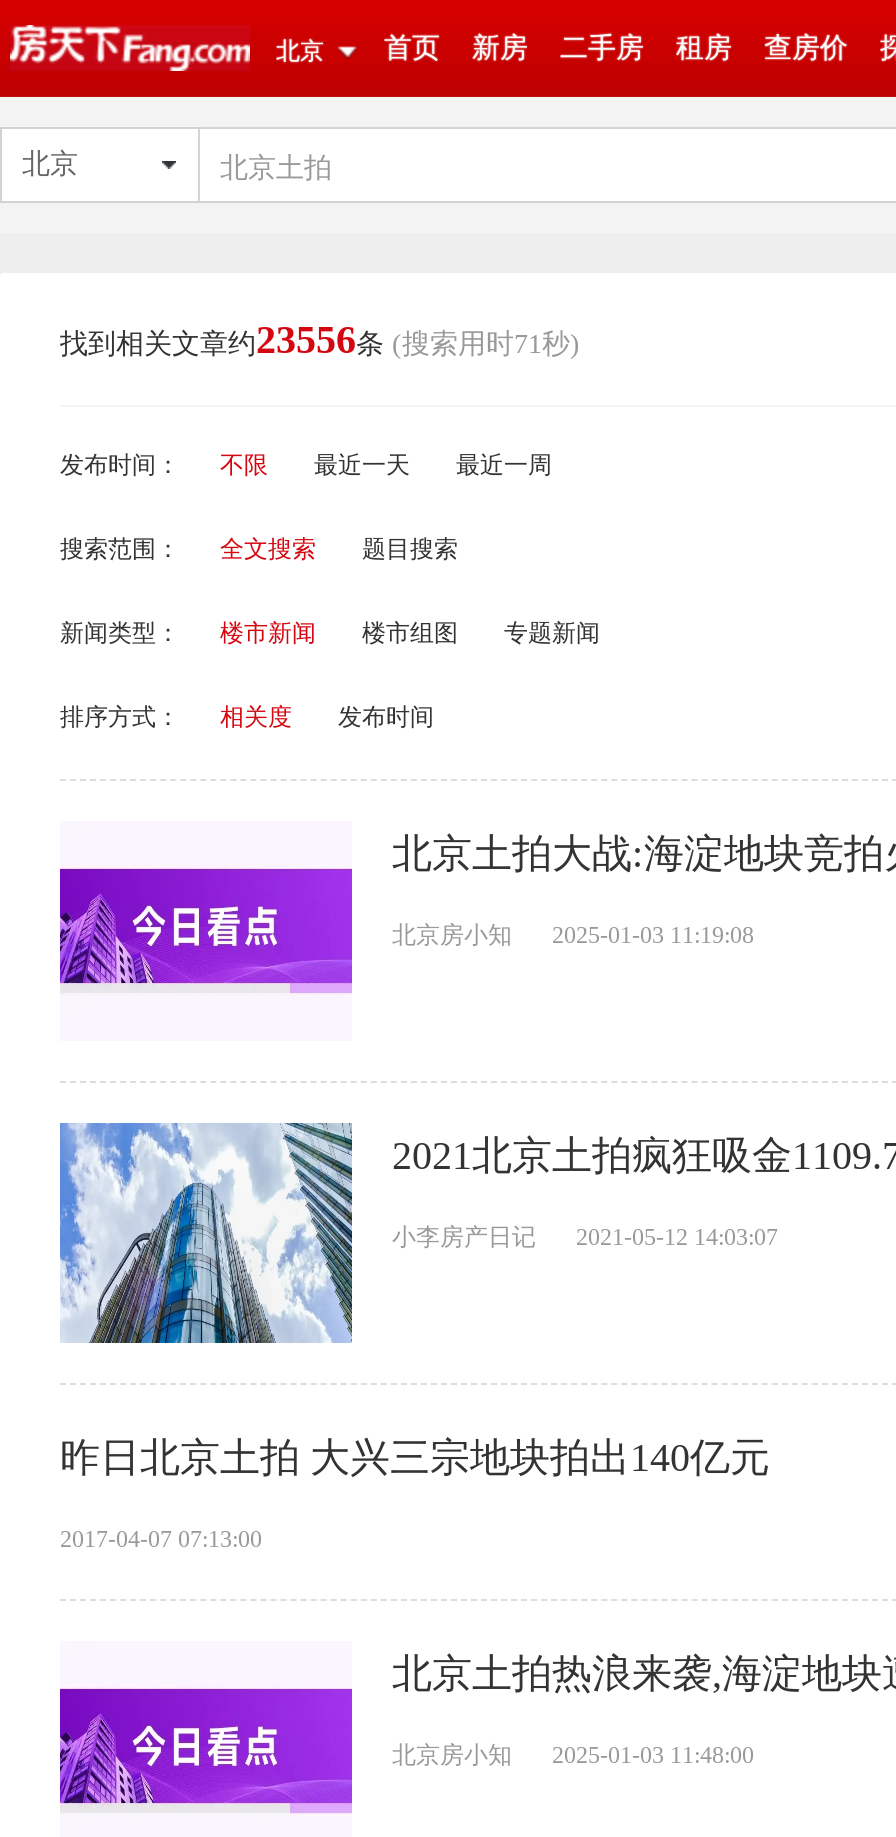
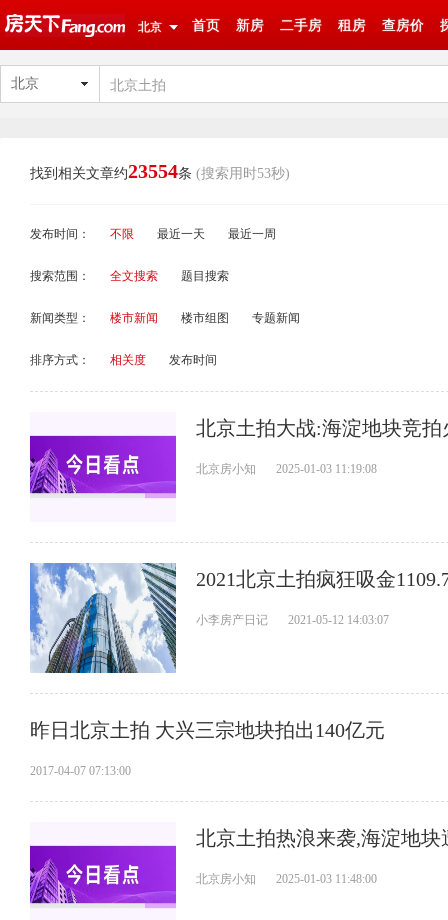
[60,317,580,361] 找到相关文章约23556条(搜索用时71秒) -> [30,160,290,182] 找到相关文章约23554条(搜索用时53秒)

